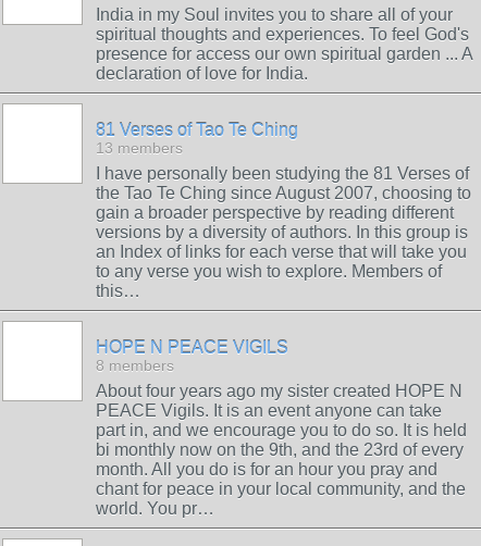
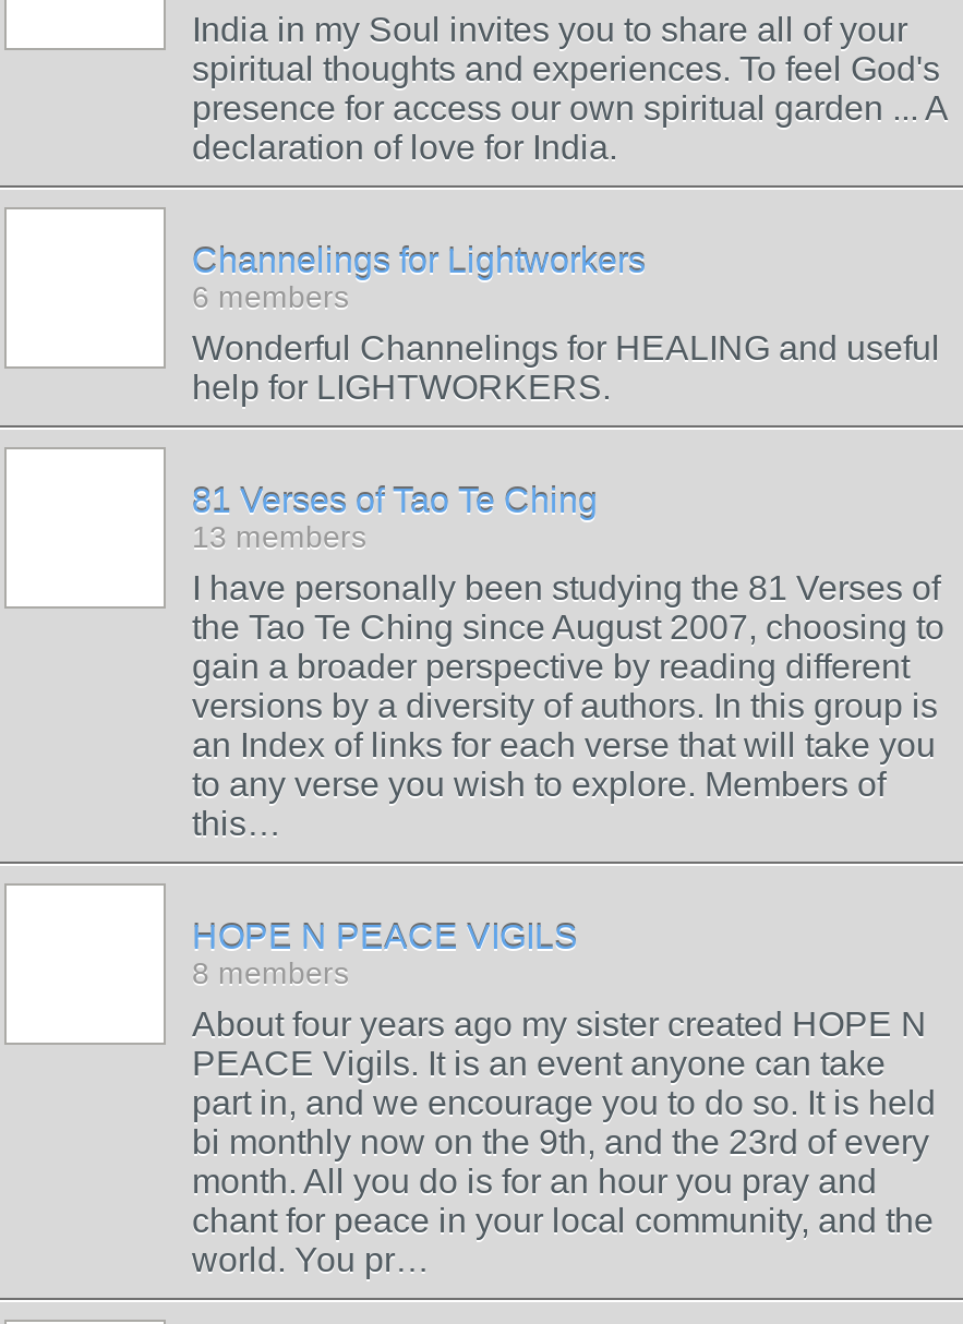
none -> [192,242,940,406] Channelings for Lightworkers | 6 members | Wonderful Channelings for HEALING and useful | help for LIGHTWORKERS.

